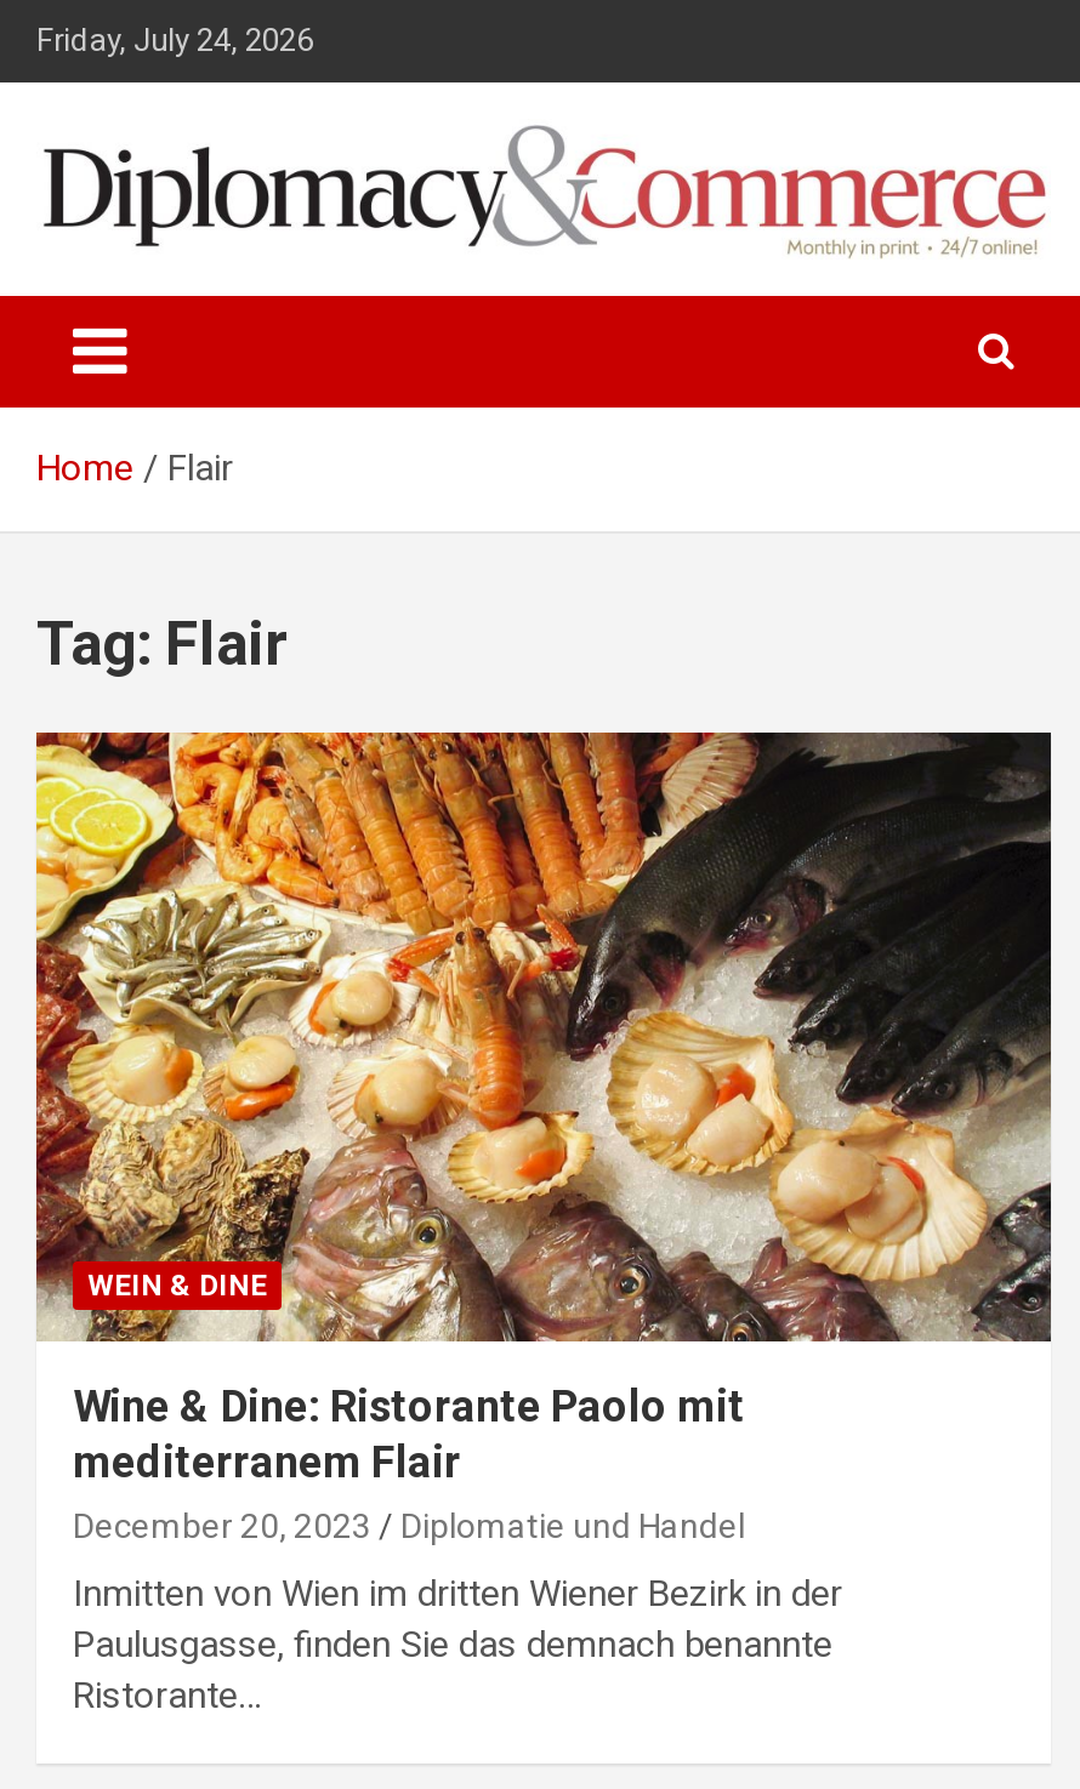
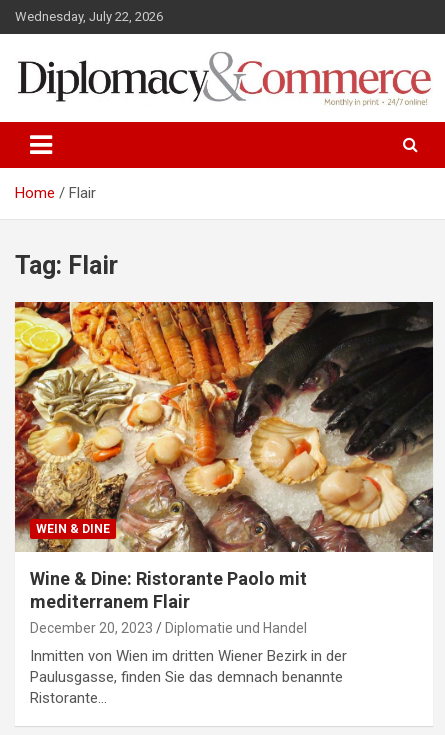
[36,22,313,58] Friday, July 24, 2026 -> [15,9,163,24] Wednesday, July 22, 2026

